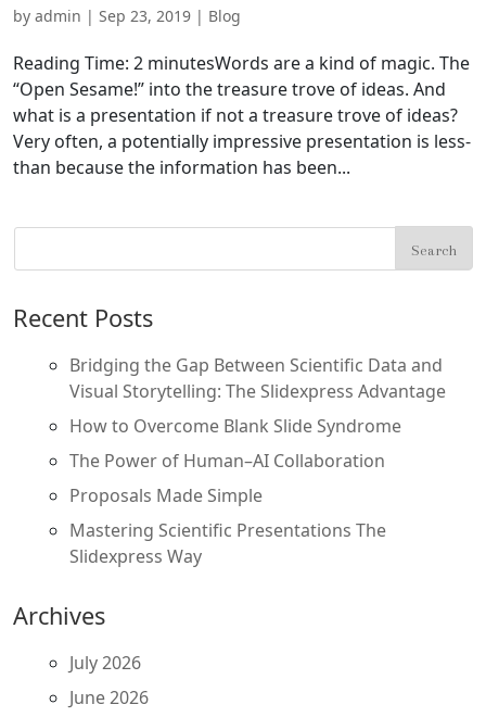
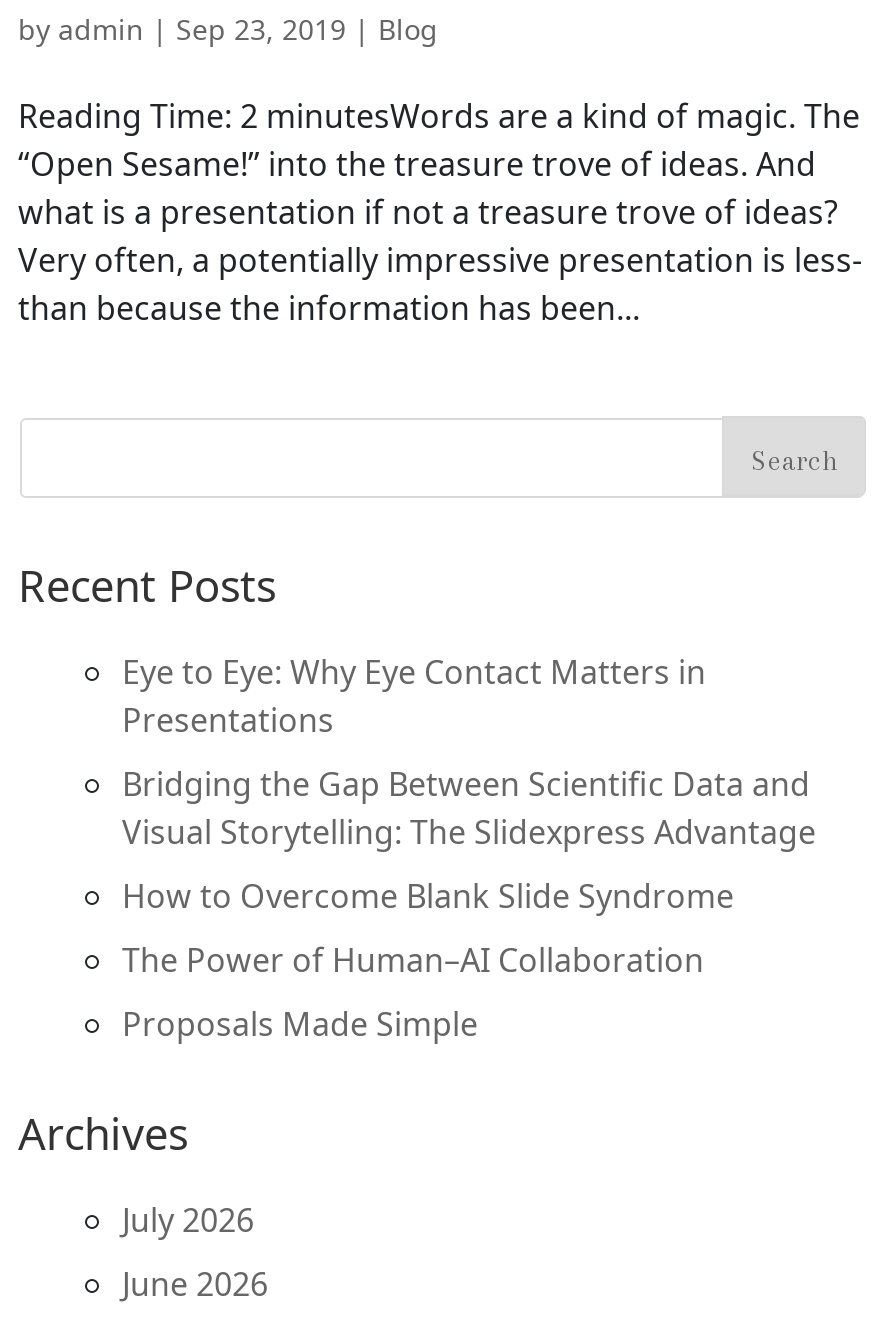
none -> [122,650,706,742] Eye to Eye: Why Eye Contact Matters in | Presentations
moved [69,353,446,507] -> [122,762,816,1046]: Bridging the Gap Between Scientific Data and | Visual Storytelling: The Slidexpress Advantage | How to Overcome Blank Slide Syndrome | The Power of Human–AI Collaboration | Proposals Made Simple
[69,518,386,568] Mastering Scientific Presentations The | Slidexpress Way -> none

